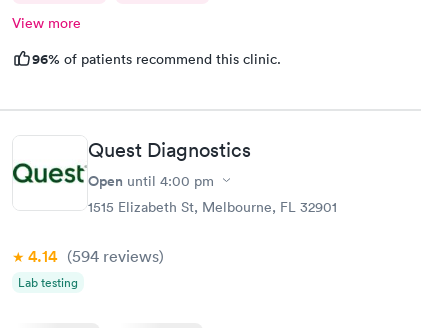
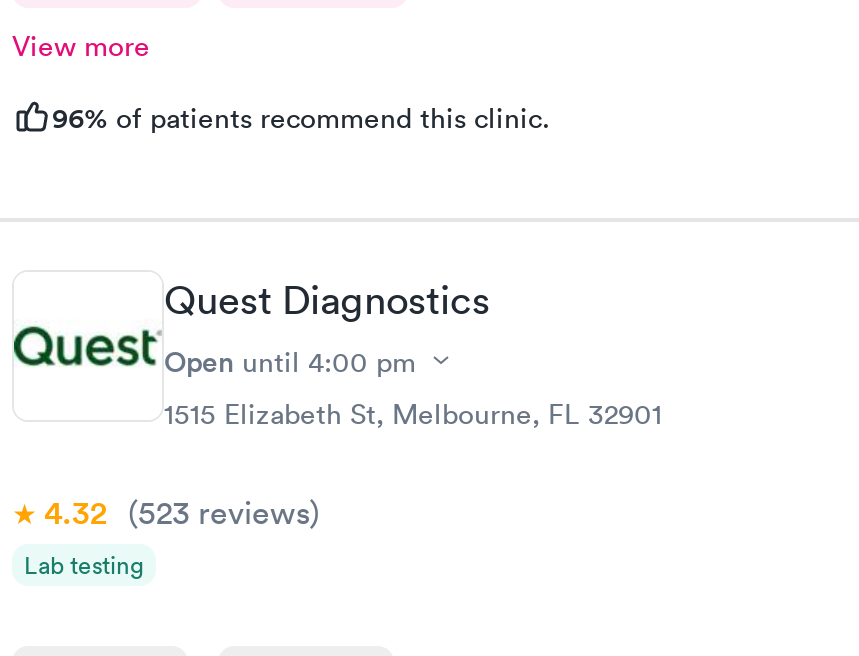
[28,245,164,266] 4.14 (594 reviews) -> [44,491,320,533] 4.32 (523 reviews)

